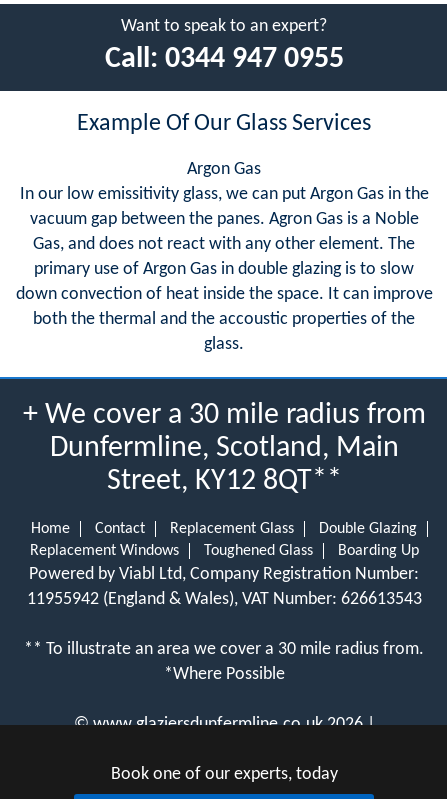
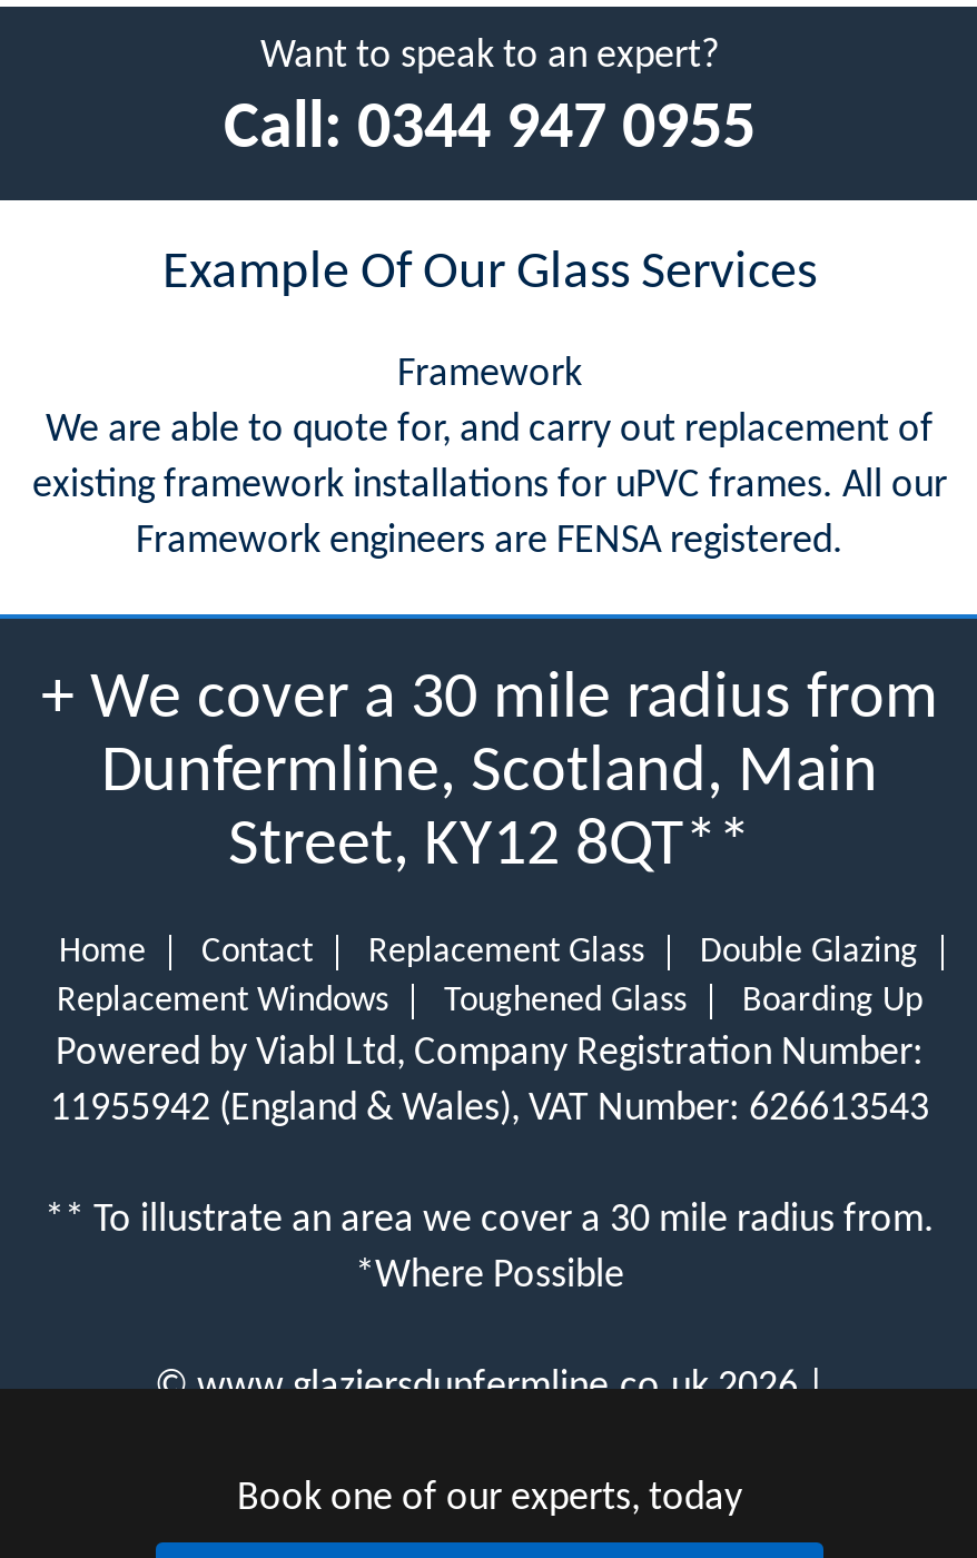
[15,159,432,353] Argon Gas | In our low emissitivity glass, we can put Argon Gas in the | vacuum gap between the panes. Agron Gas is a Noble | Gas, and does not react with any other element. The | primary use of Argon Gas in double glazing is to slow | down convection of heat inside the space. It can improve | both the thermal and the accoustic properties of the | glass. -> [32,353,947,562] Framework | We are able to quote for, and carry out replacement of | existing framework installations for uPVC frames. All our | Framework engineers are FENSA registered.

